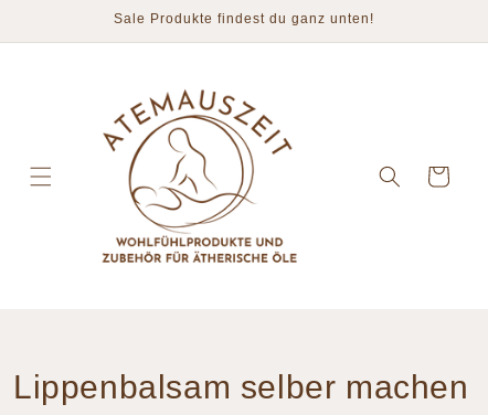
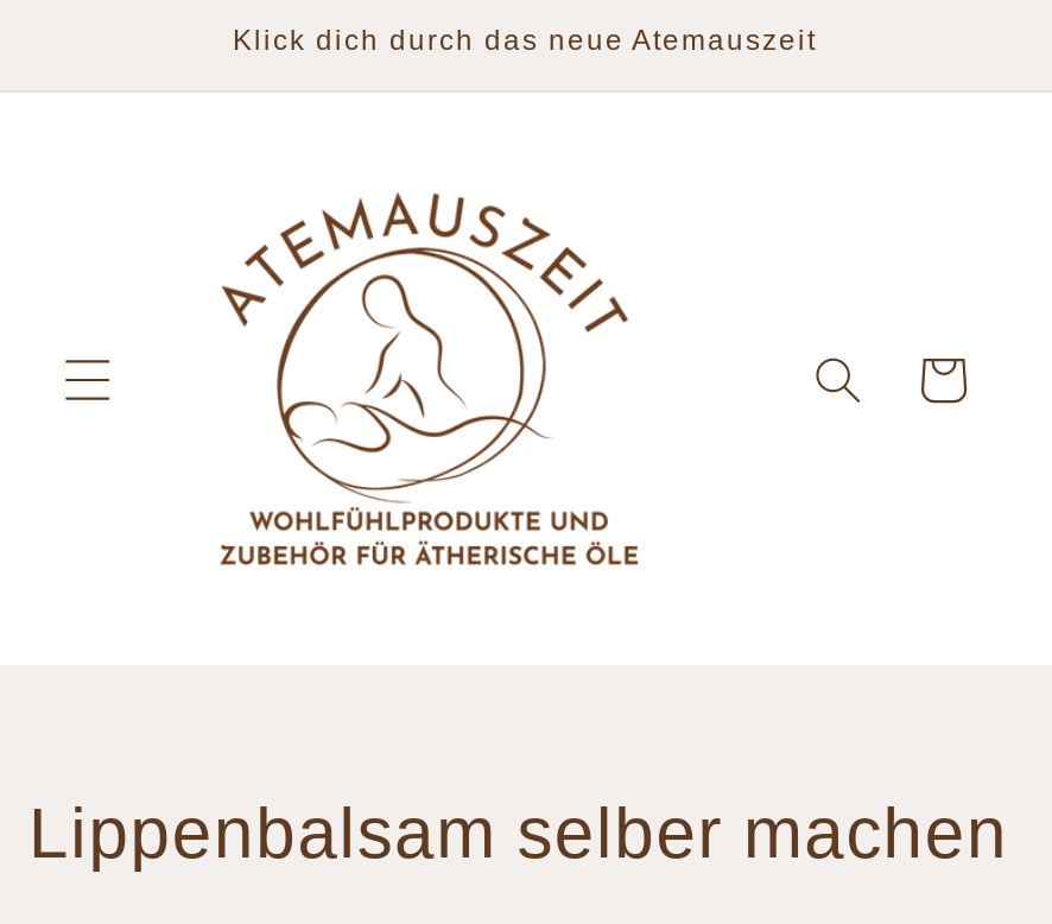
[114,11,374,26] Sale Produkte findest du ganz unten! -> [233,24,817,57] Klick dich durch das neue Atemauszeit

